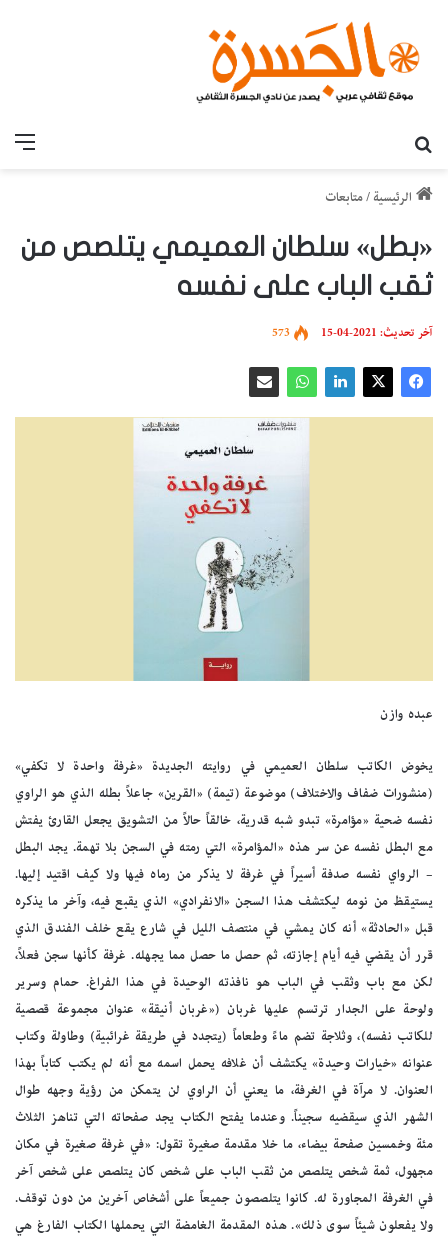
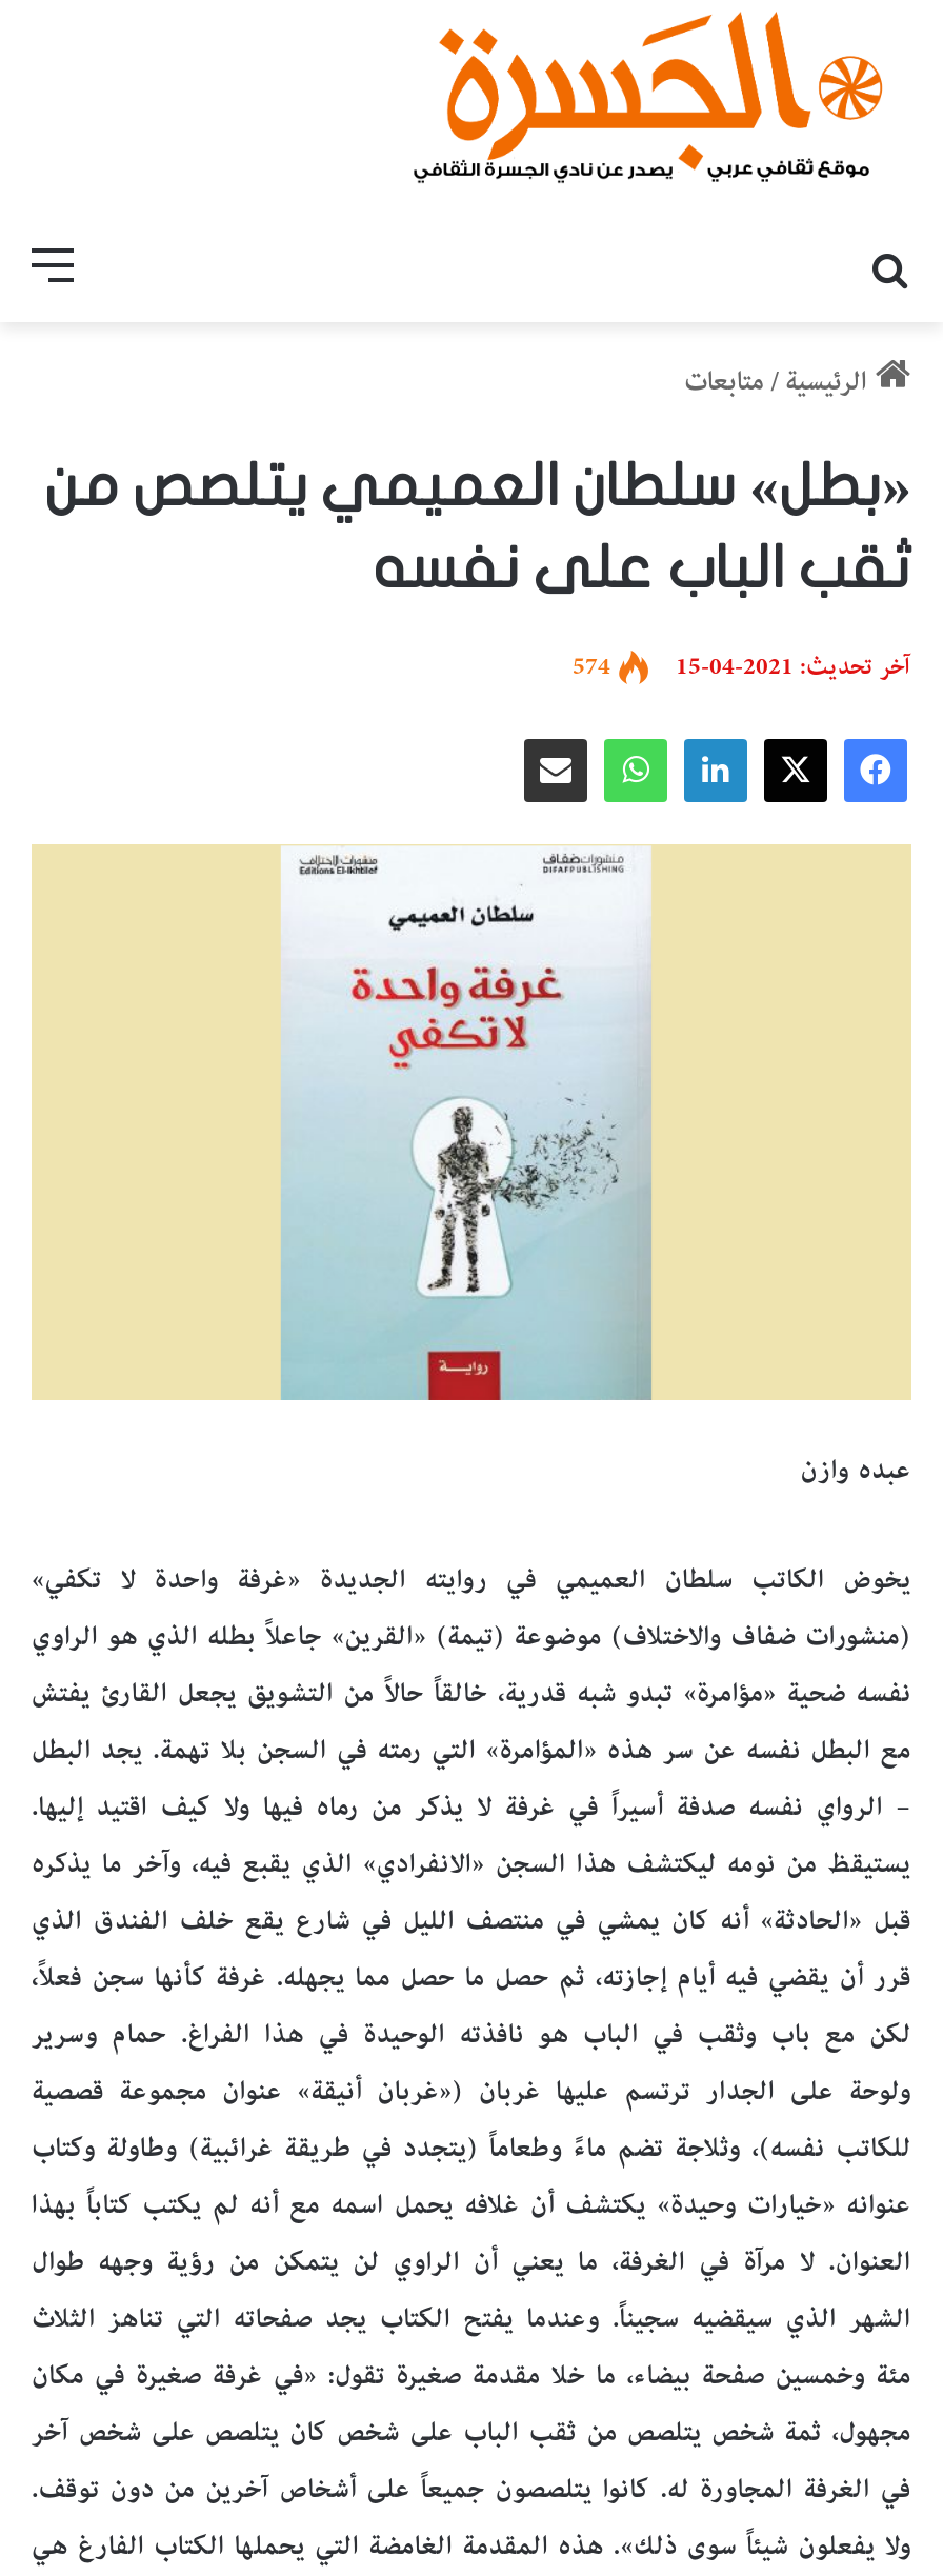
[272,324,290,341] 573 -> [573,648,610,684] 574

